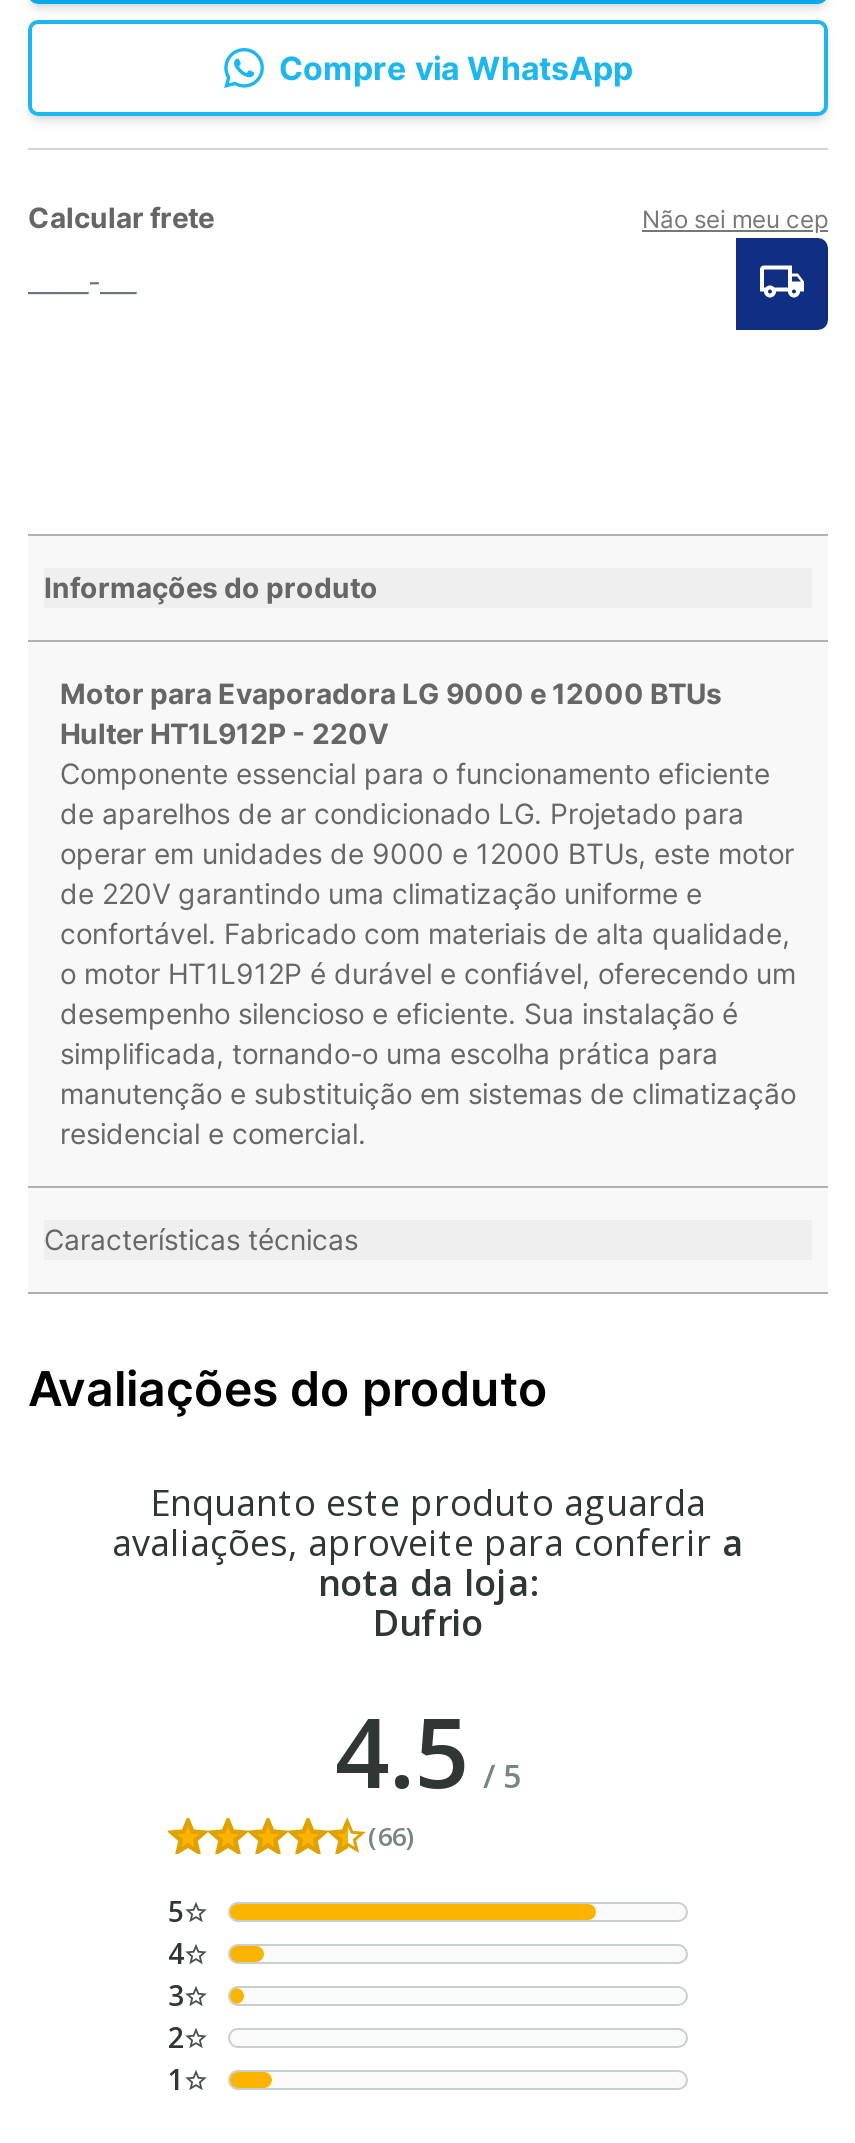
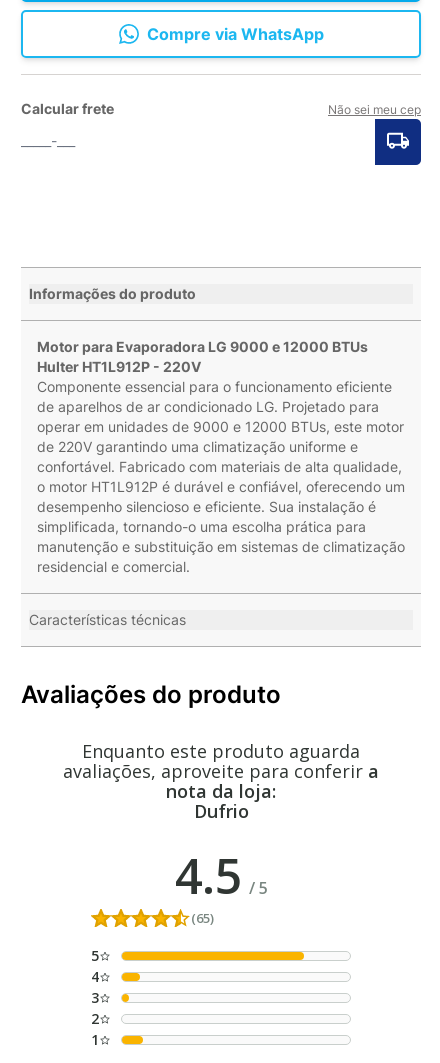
[368,1818,414,1854] (66) -> [191,909,214,927] (65)

